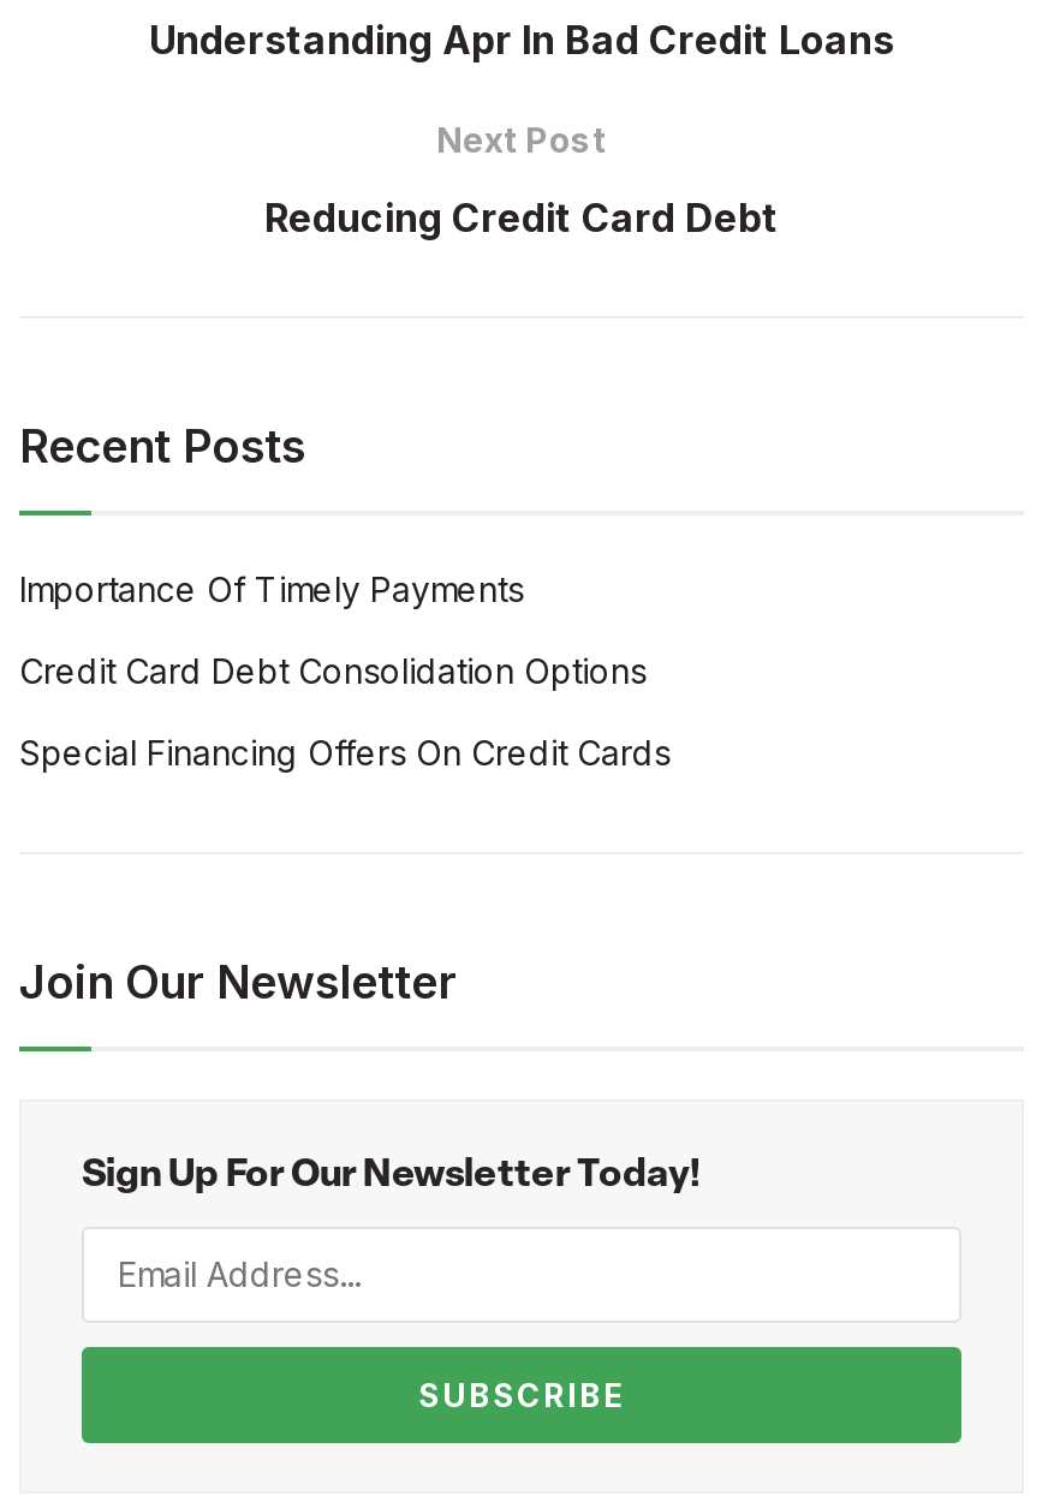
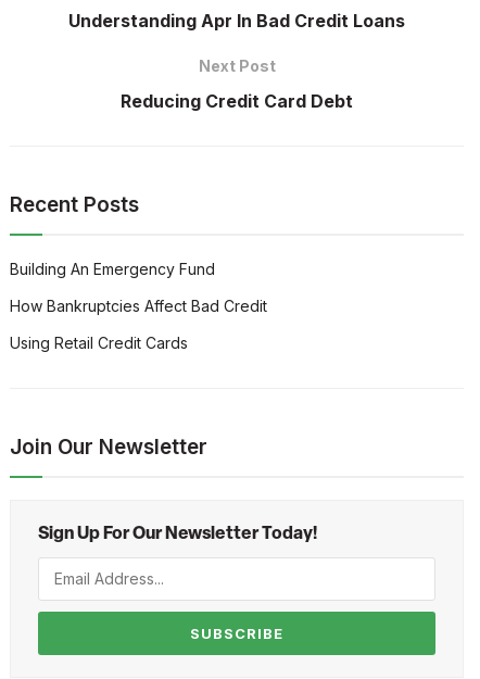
[19,568,524,609] Importance Of Timely Payments -> [10,260,215,278] Building An Emergency Fund
[19,650,647,691] Credit Card Debt Consolidation Options -> [10,297,267,315] How Bankruptcies Affect Bad Credit
[19,732,671,773] Special Financing Offers On Credit Cards -> [10,334,188,352] Using Retail Credit Cards

